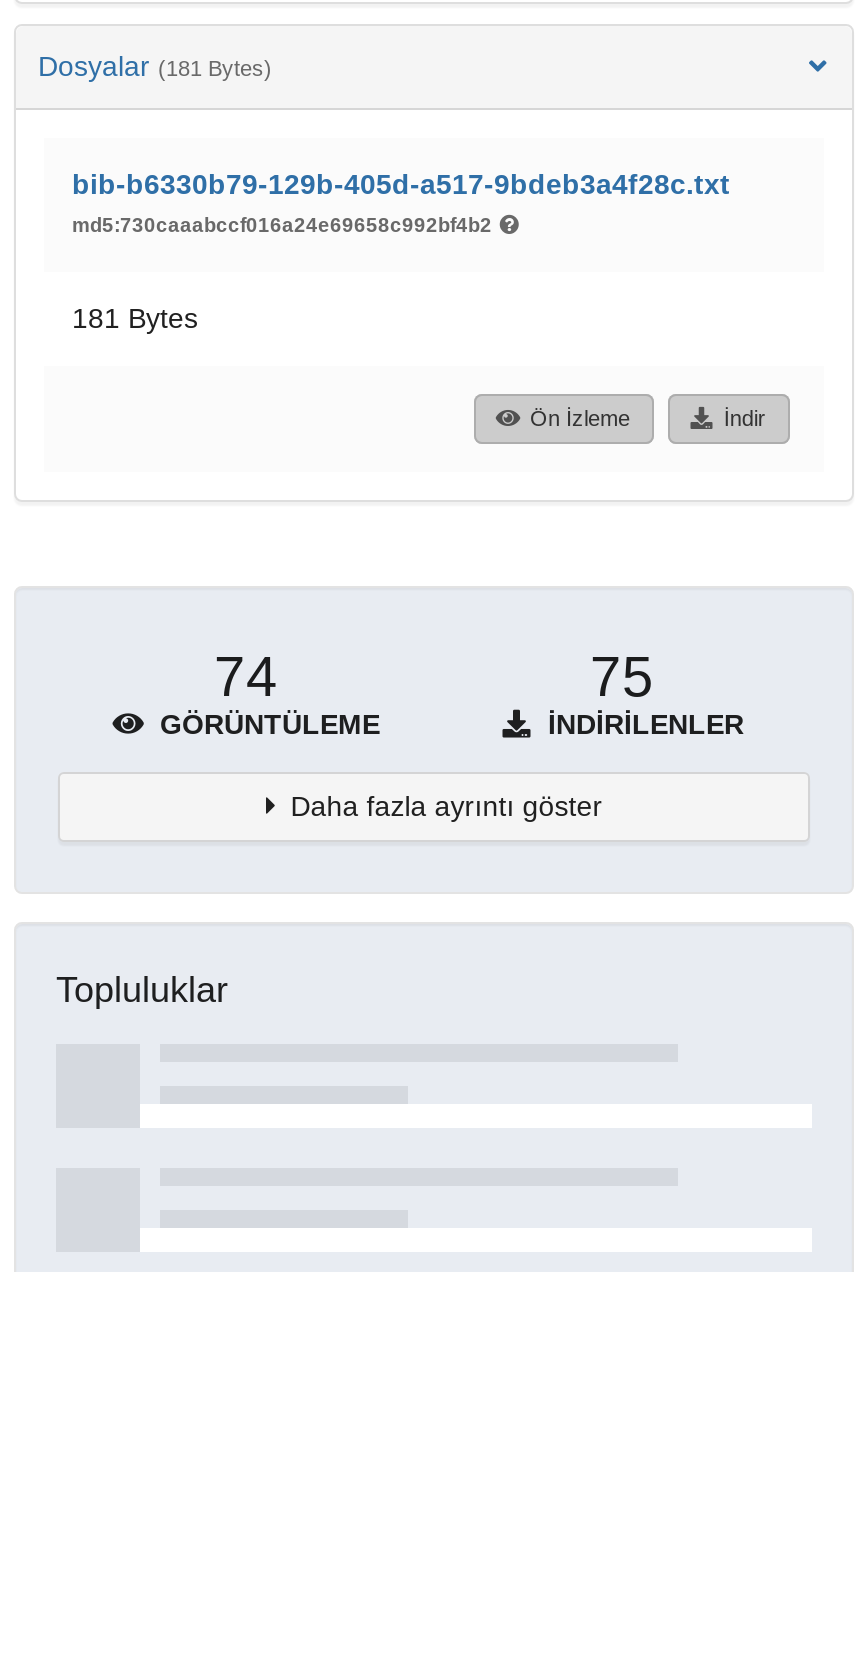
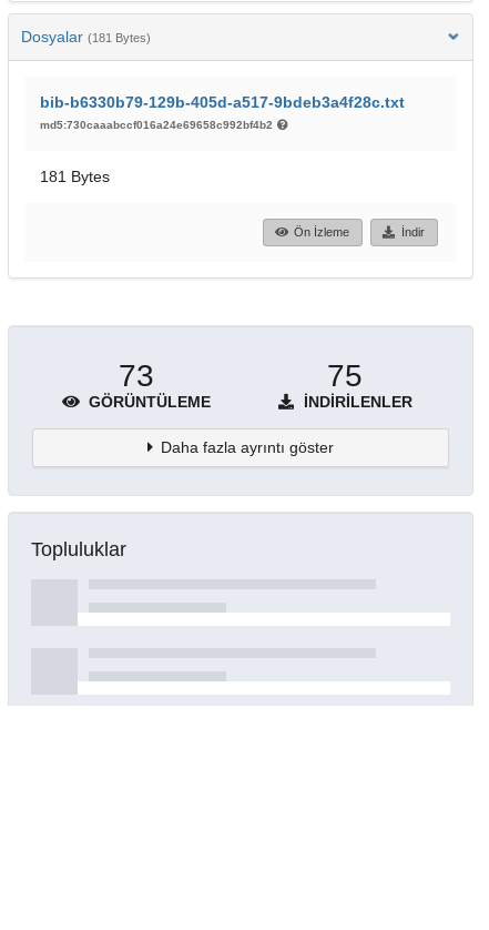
[214,646,278,708] 74 -> [119,359,154,393] 73

